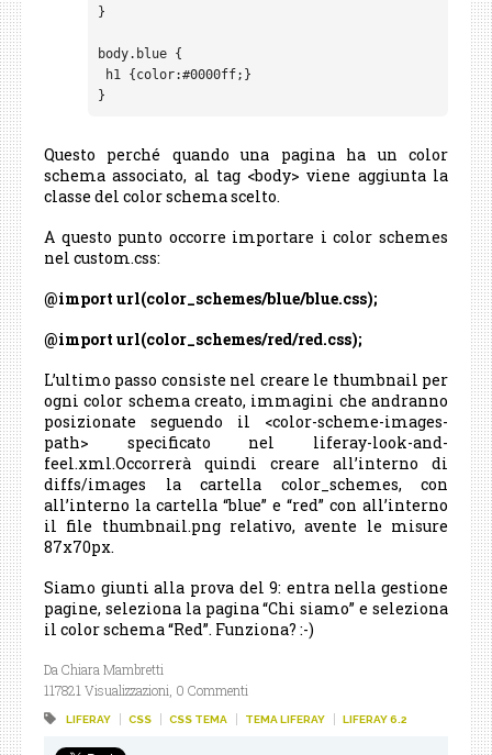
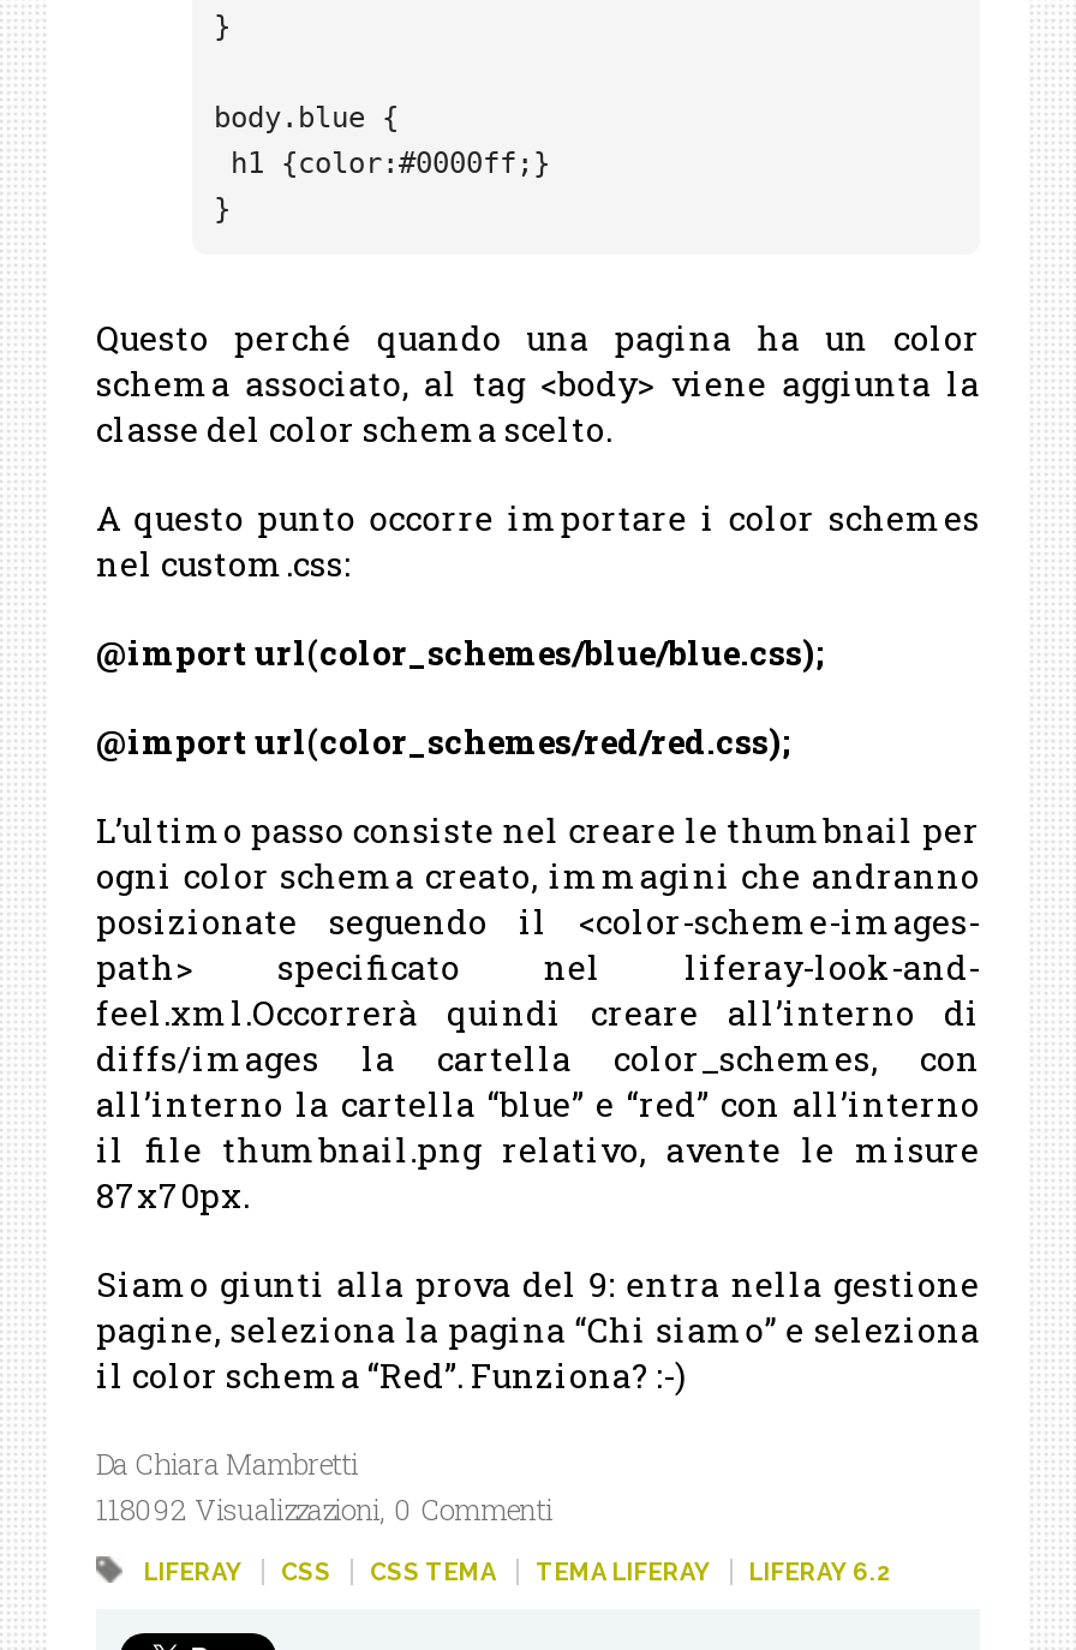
[44,681,248,699] 117821 Visualizzazioni, 0 Commenti -> [96,1489,552,1528] 118092 Visualizzazioni, 0 Commenti

